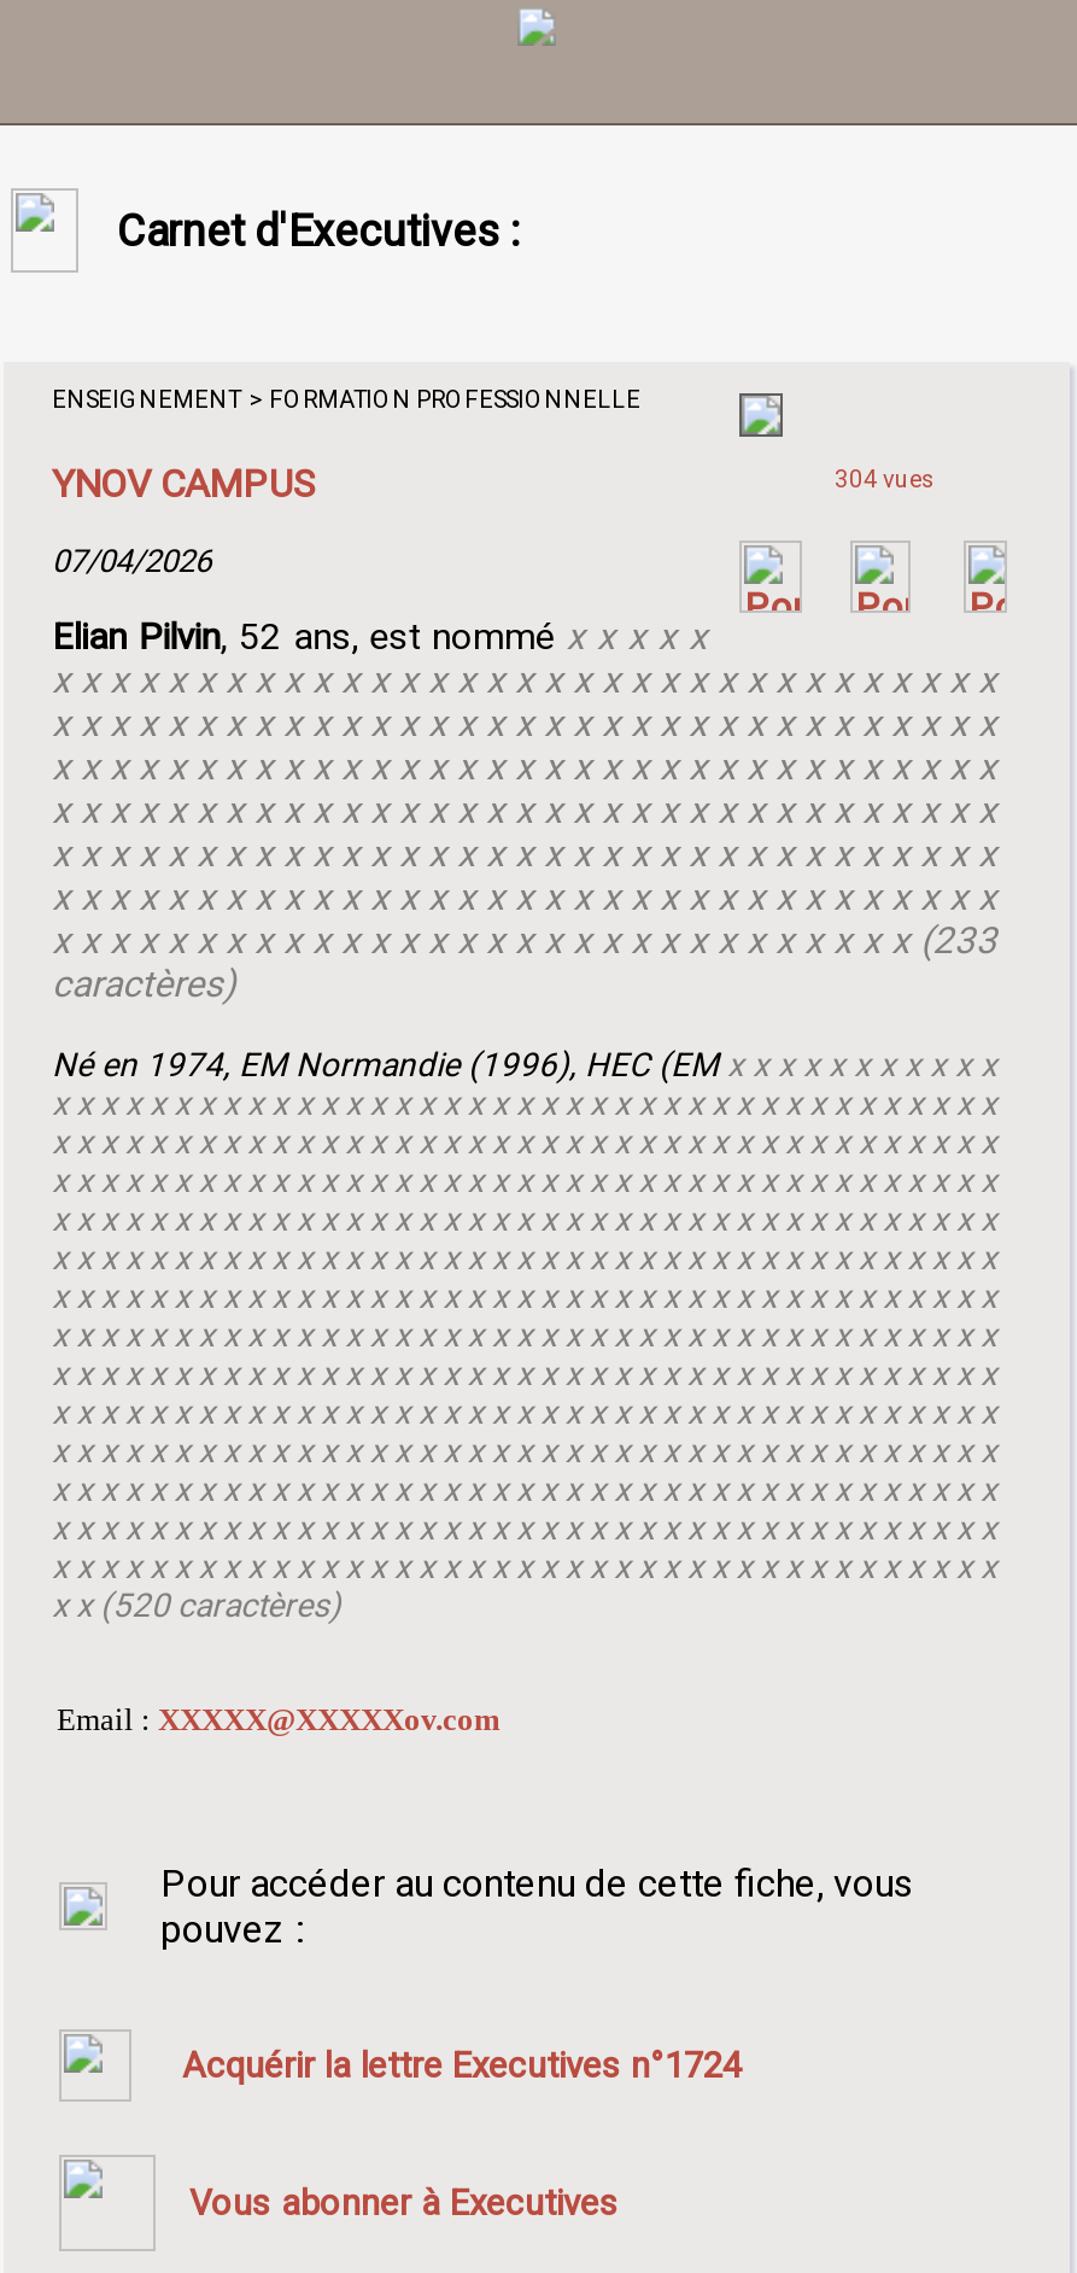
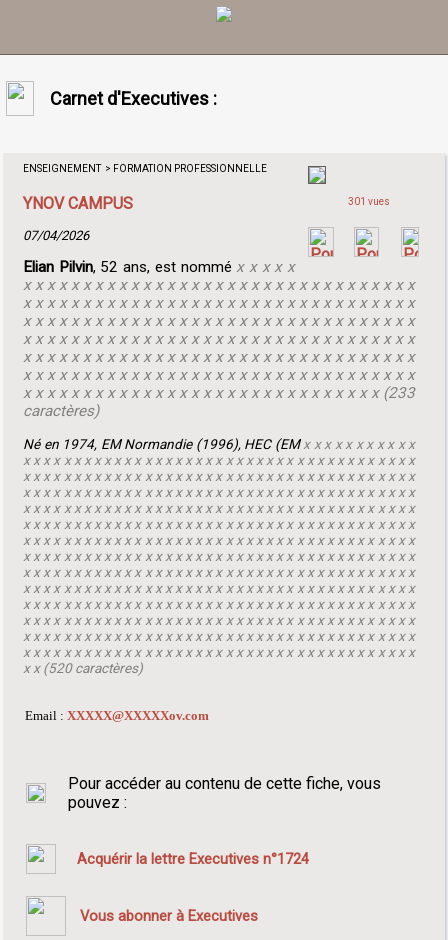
[835,466,936,492] 304 vues -> [347,196,389,207] 301 vues

